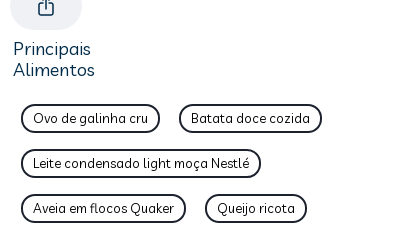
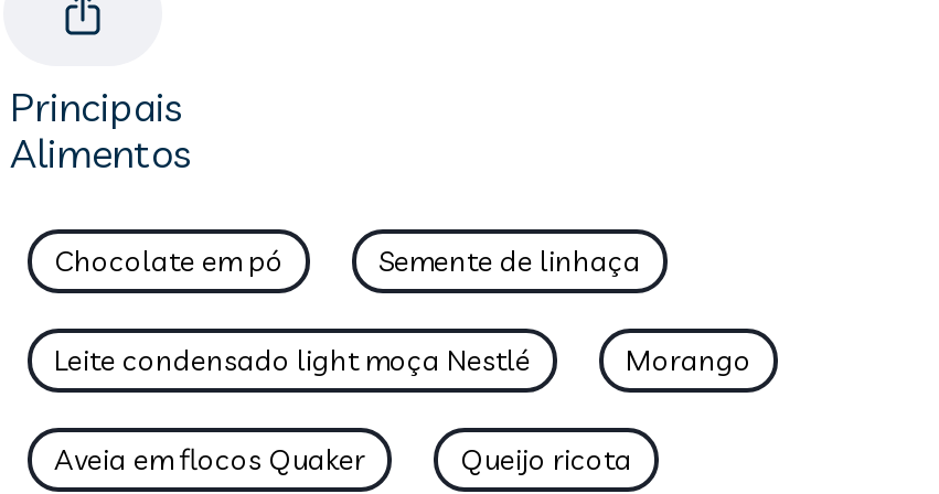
[33,110,310,126] Ovo de galinha cru | Batata doce cozida -> [54,243,641,278] Chocolate em pó | Semente de linhaça
none -> [626,342,751,377] Morango

